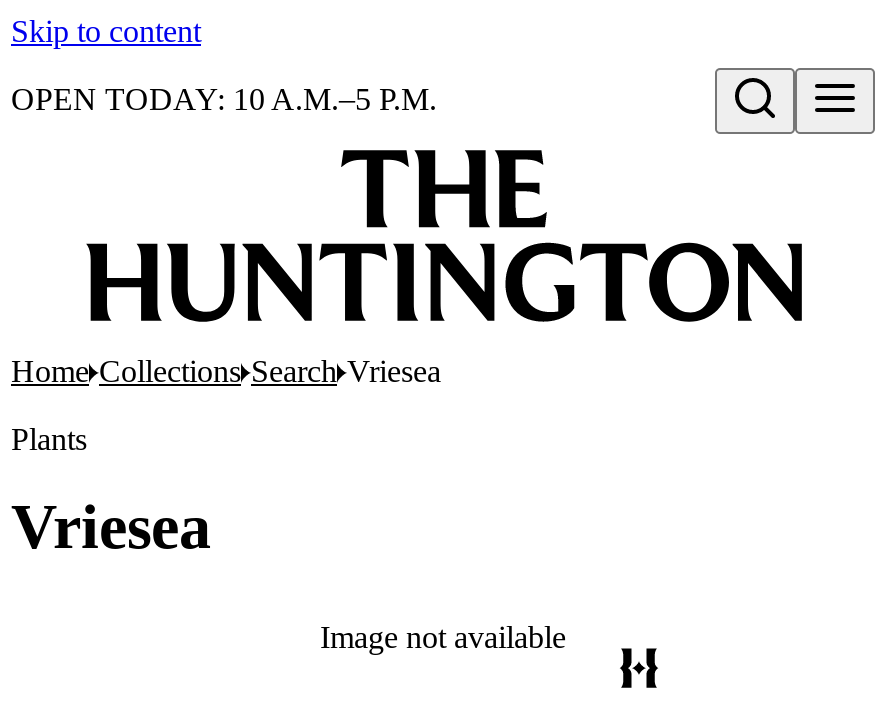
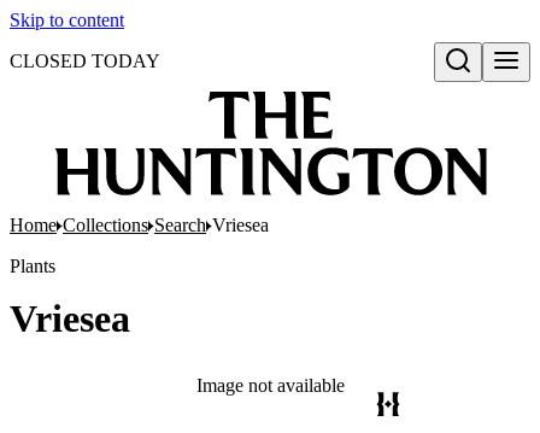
[11,82,437,116] OPEN TODAY: 10 A.M.–5 P.M. -> [10,51,160,71] CLOSED TODAY

